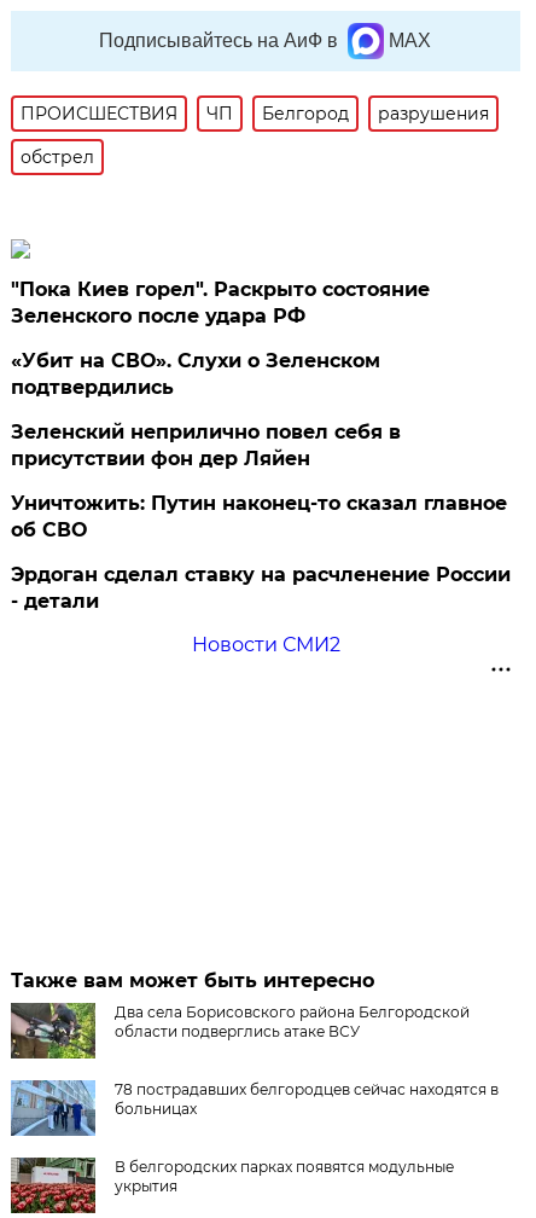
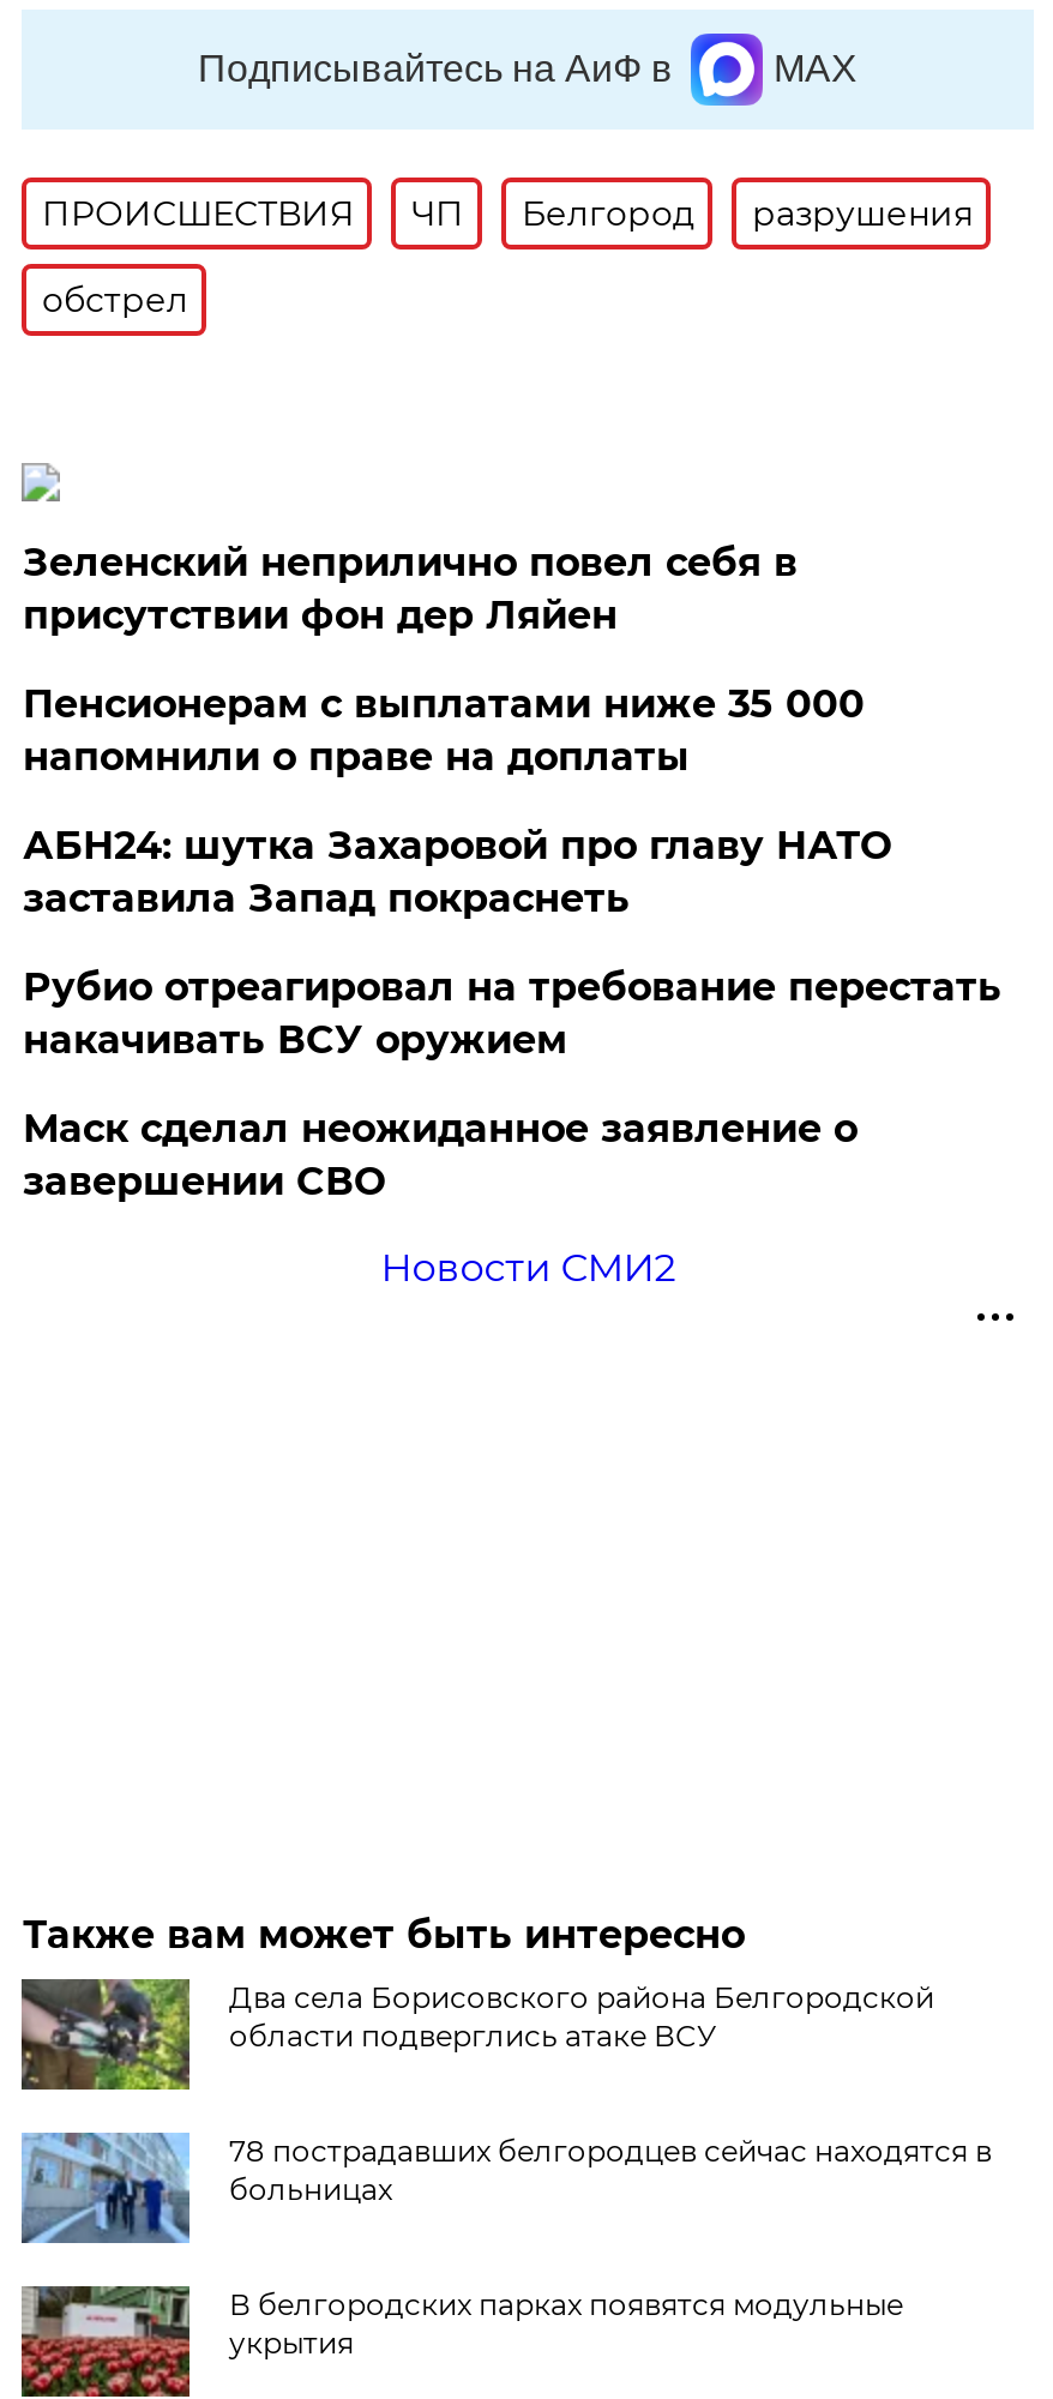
[11,278,430,399] "Пока Киев горел". Раскрыто состояние | Зеленского после удара РФ | «Убит на СВО». Слухи о Зеленском | подтвердились -> none
moved [11,420,401,470] -> [23,540,797,638]: Зеленский неприлично повел cебя в | присутствии фон дер Ляйен
[11,492,511,613] Уничтожить: Путин наконец-то сказал главное | об СВО | Эрдоган сделал ставку на расчленение России | - детали -> [23,681,1001,1204] Пенсионерам с выплатами ниже 35 000 | напомнили о праве на доплаты | АБН24: шутка Захаровой про главу НАТО | заставила Запад покраснеть | Рубио отреагировал на требование перестать | накачивать ВСУ оружием | Маск сделал неожиданное заявление о | завершении СВО

